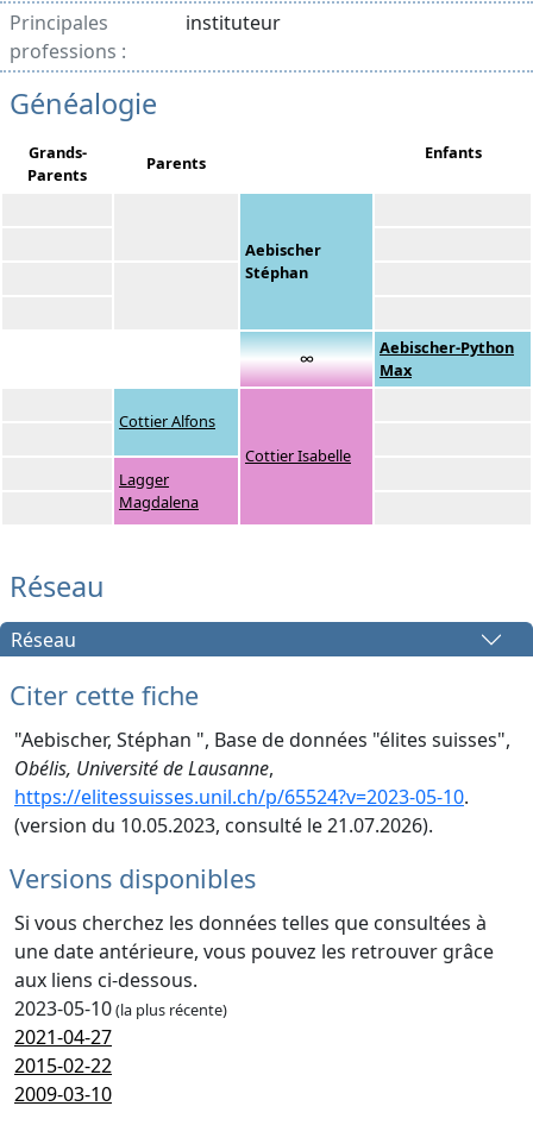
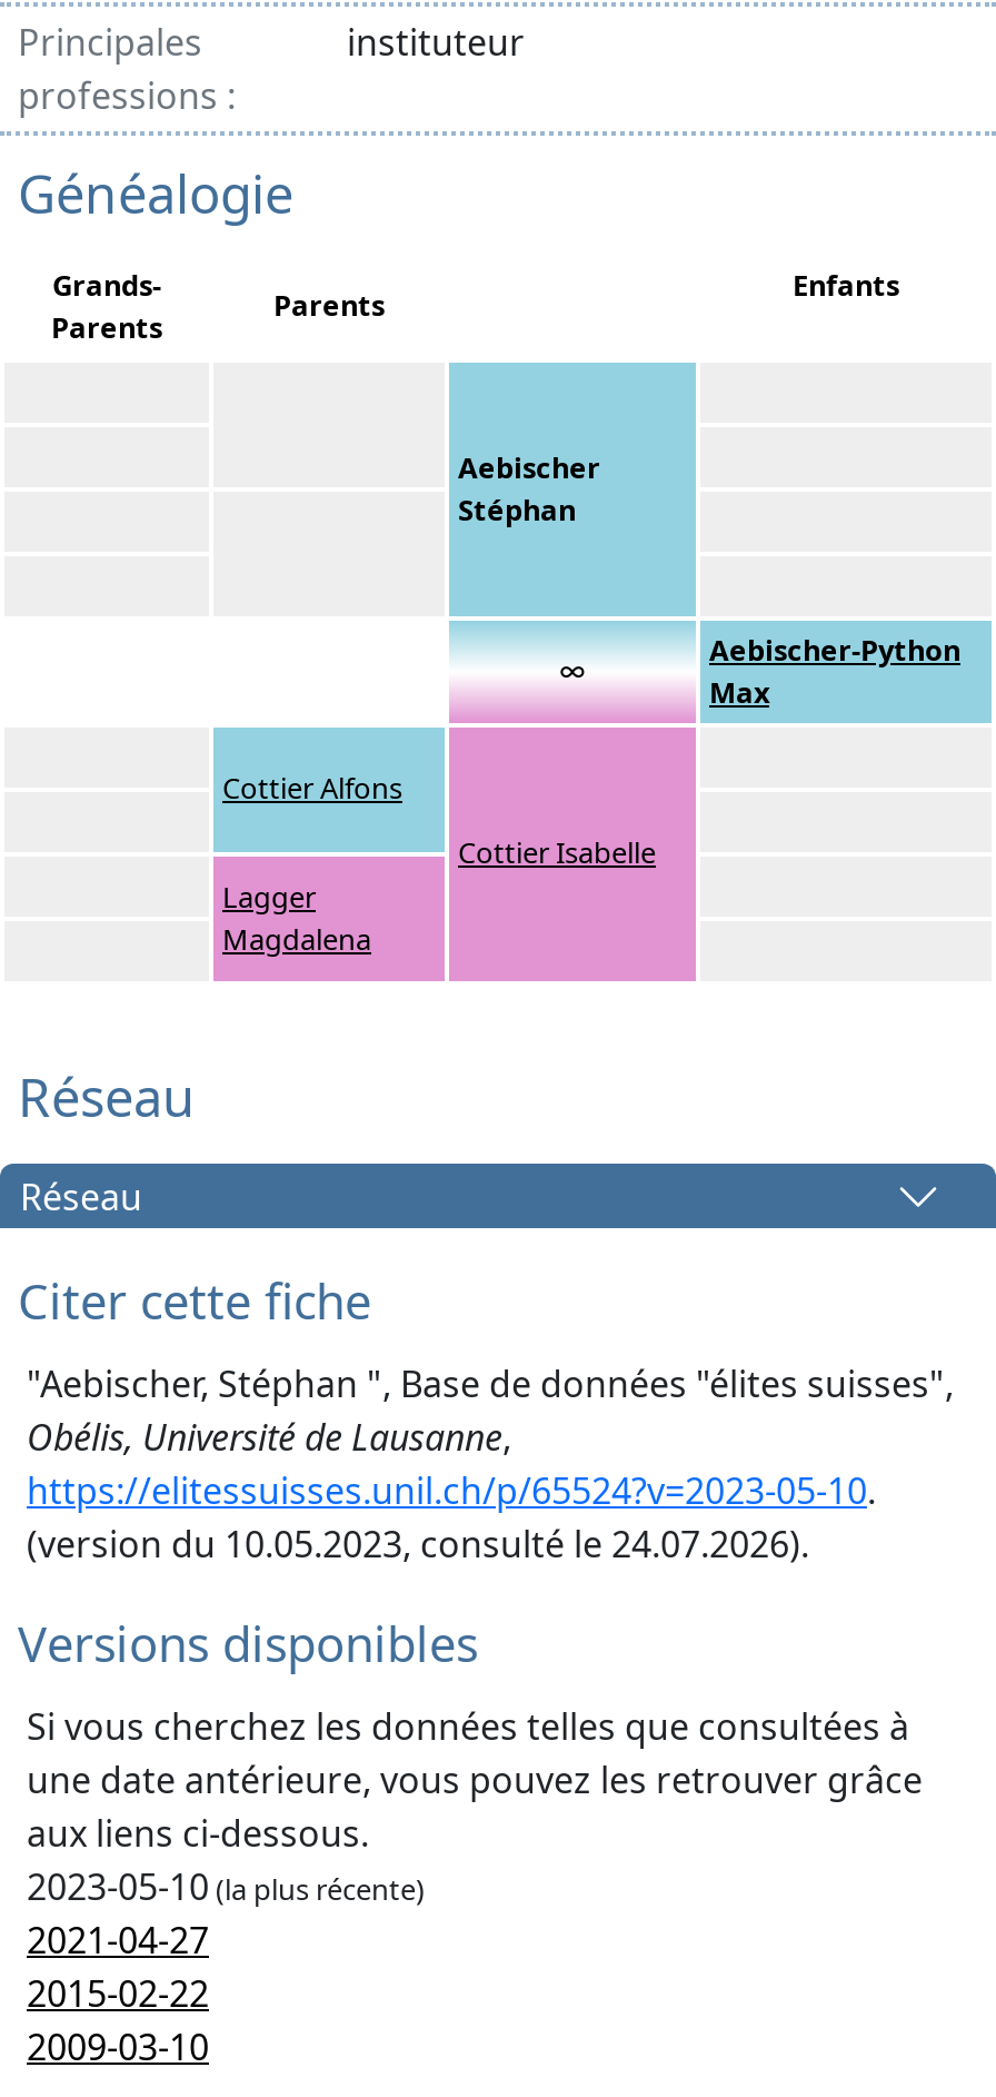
[14,812,433,839] (version du 10.05.2023, consulté le 21.07.2026). -> [27,1520,809,1569] (version du 10.05.2023, consulté le 24.07.2026).

